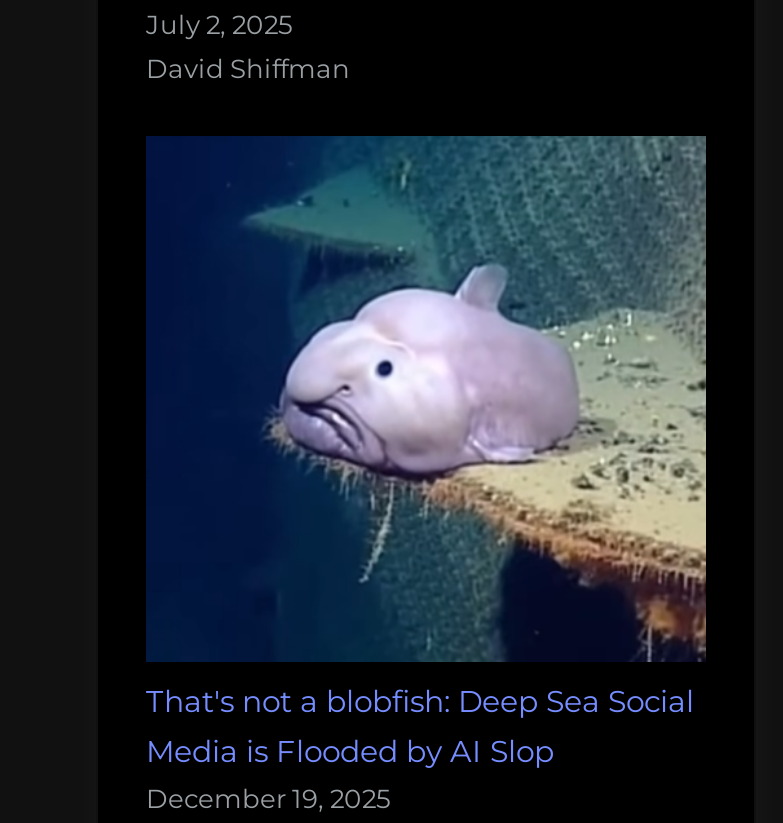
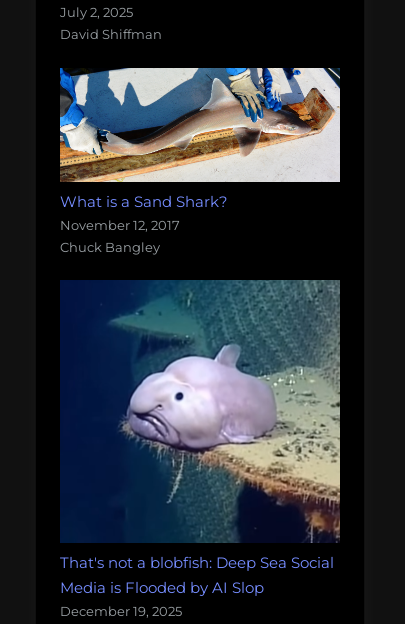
none -> [59,67,340,255] [image] | What is a Sand Shark? | November 12, 2017 | Chuck Bangley

